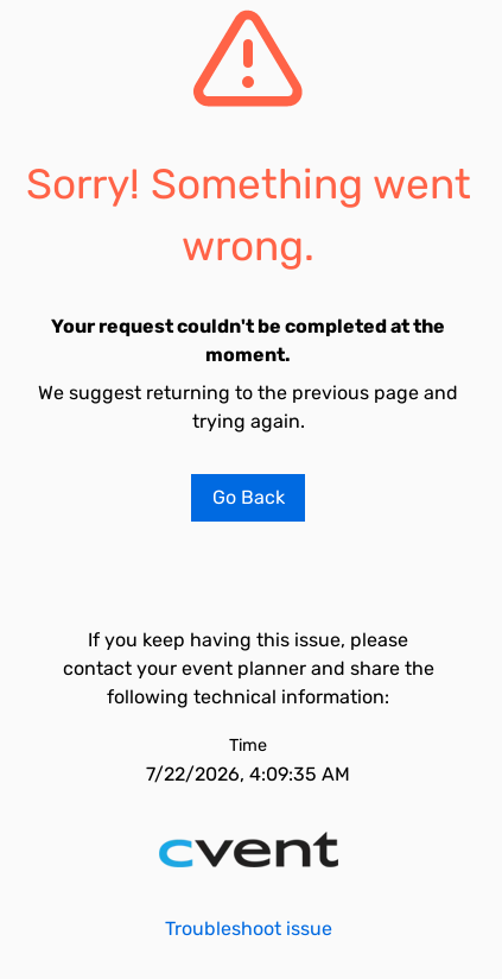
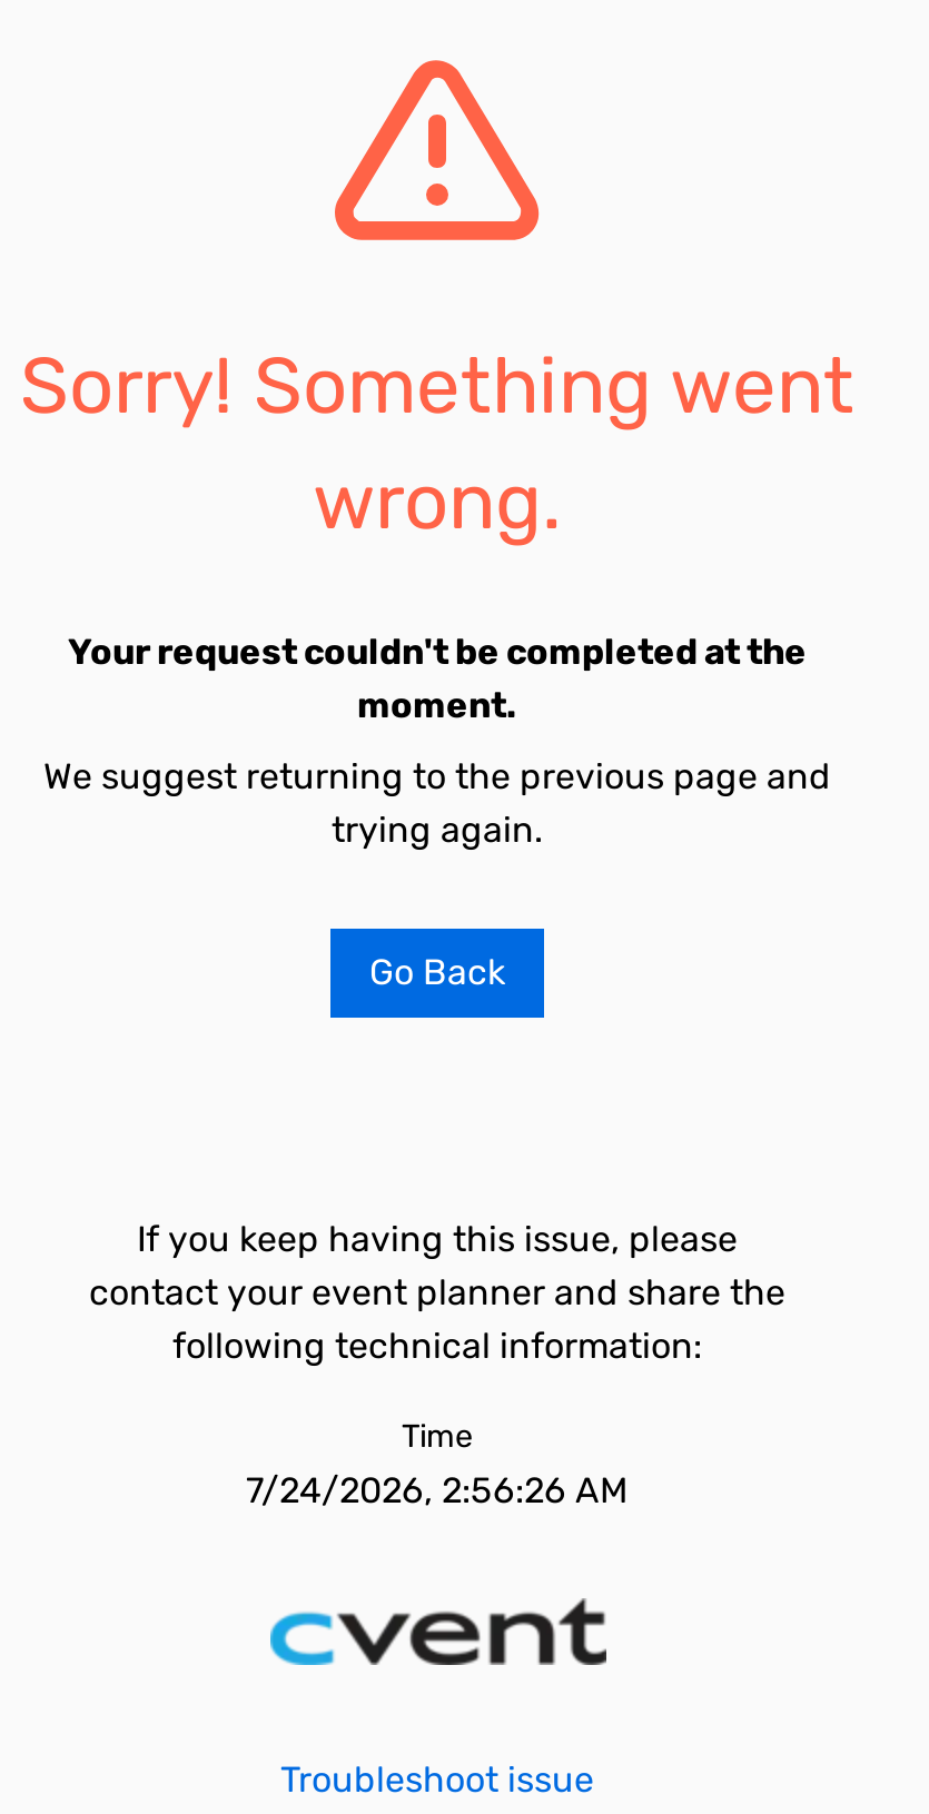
[146,763,350,785] 7/22/2026, 4:09:35 AM -> [246,1469,629,1511] 7/24/2026, 2:56:26 AM

